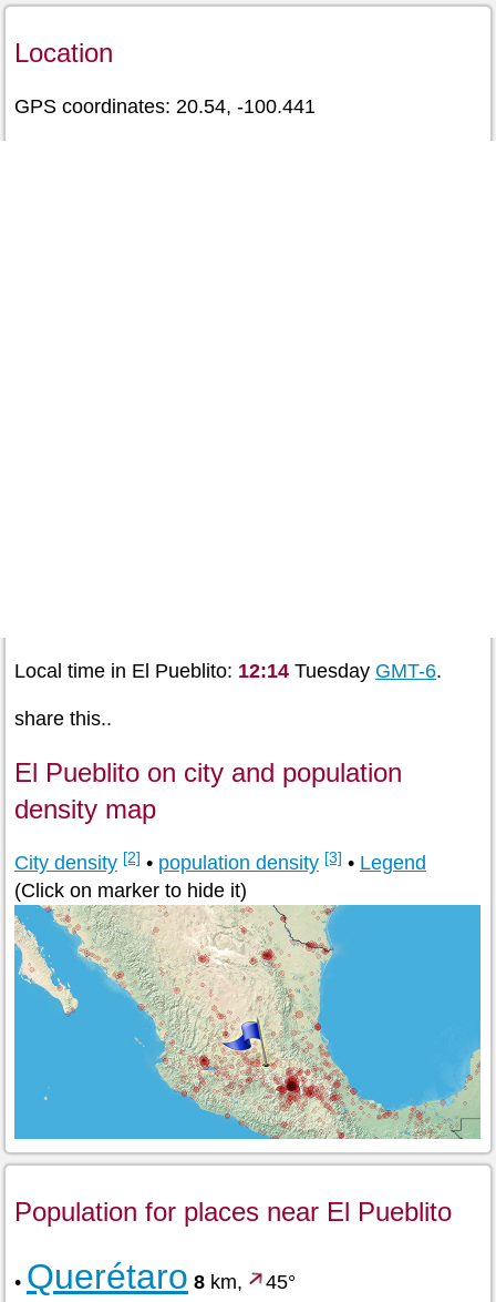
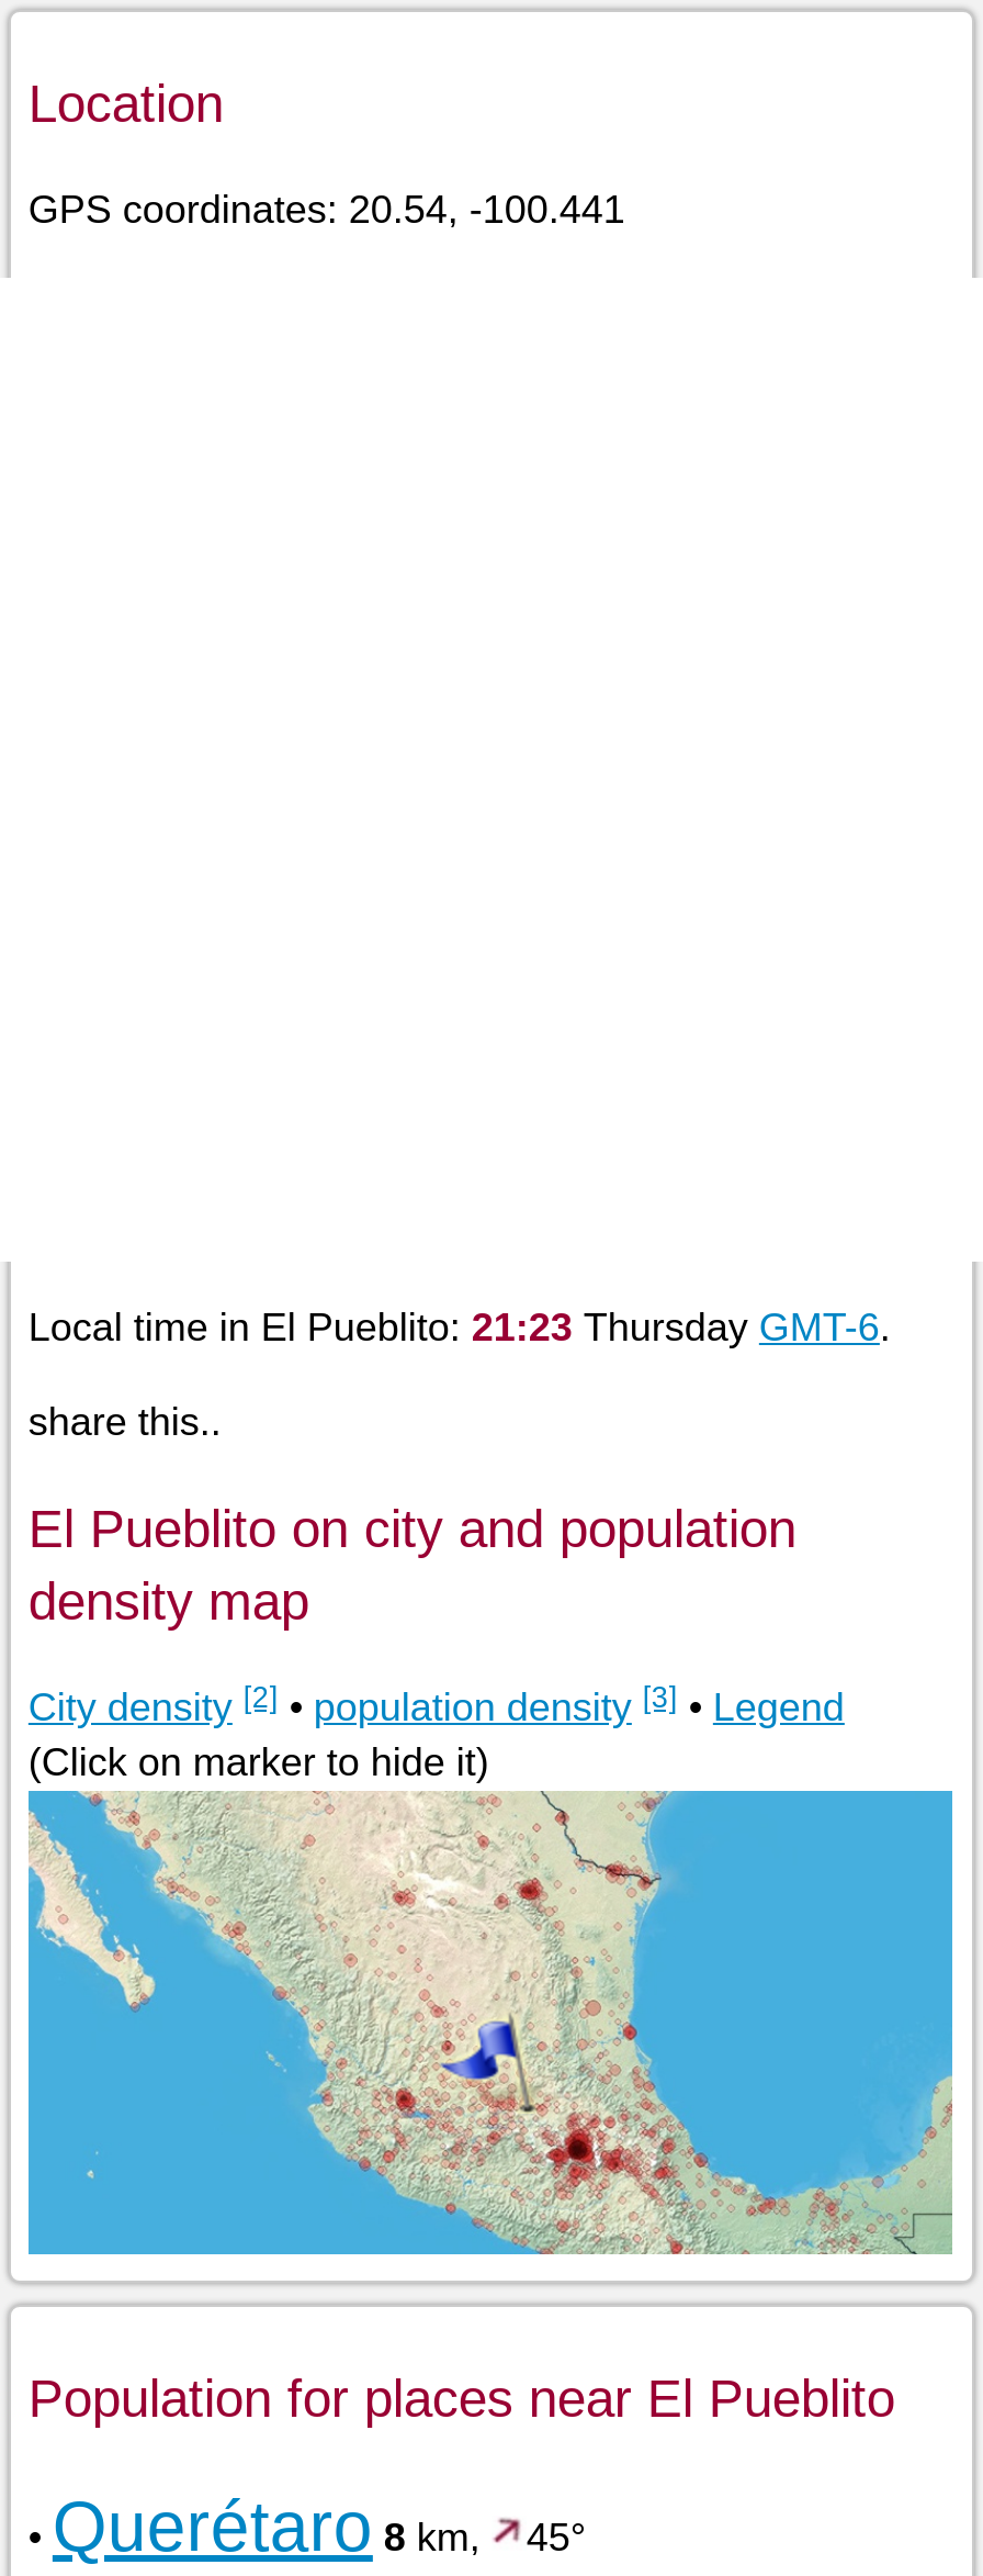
[14,659,442,681] Local time in El Pueblito: 12:14 Tuesday GMT-6. -> [28,1304,891,1348] Local time in El Pueblito: 21:23 Thursday GMT-6.

